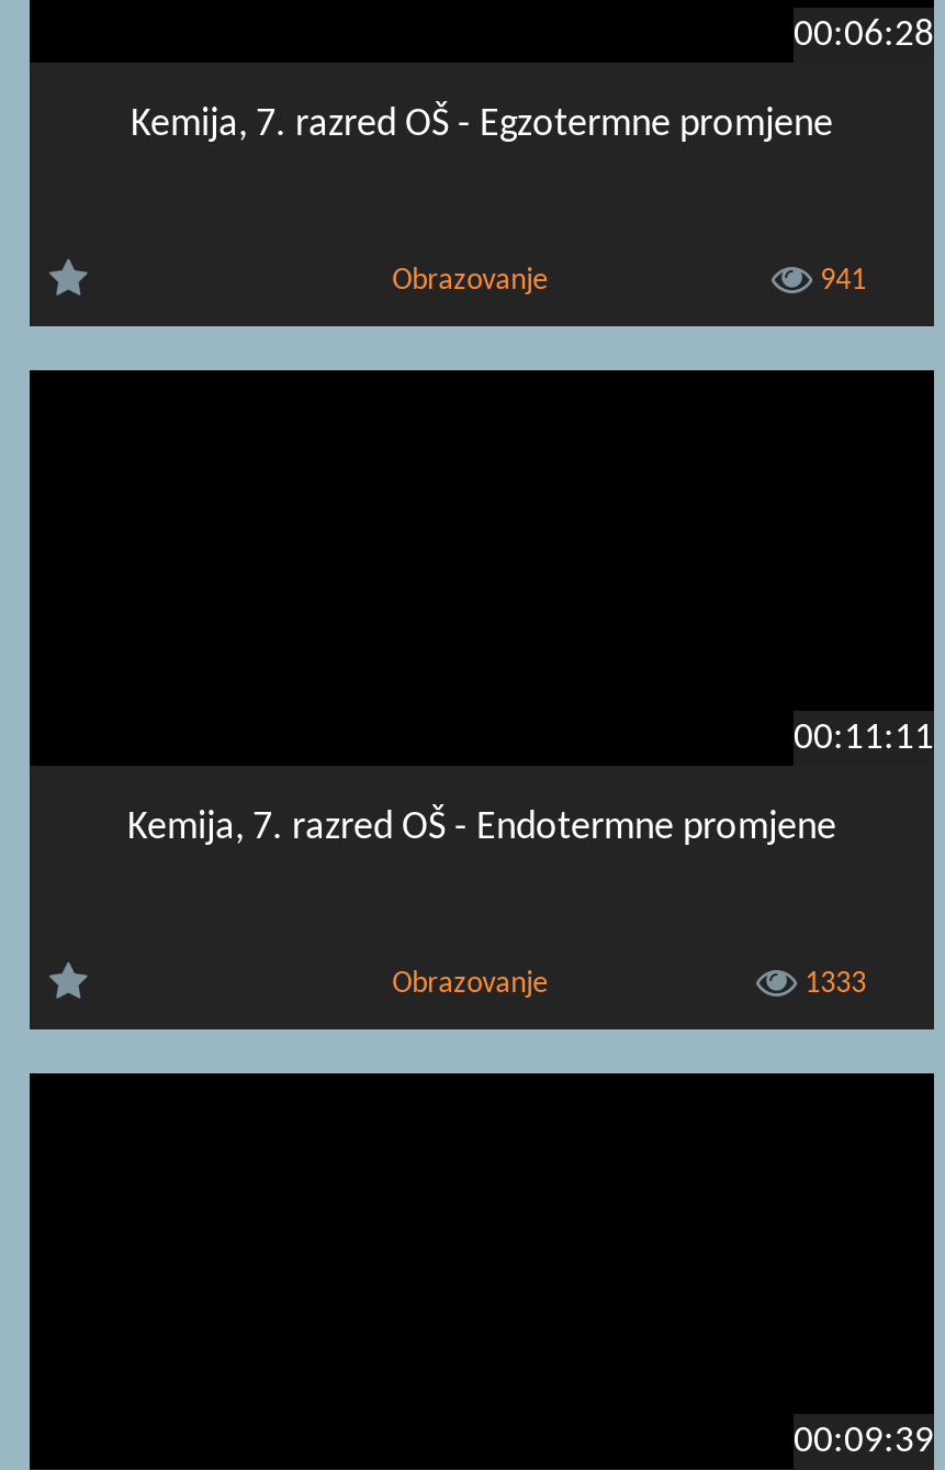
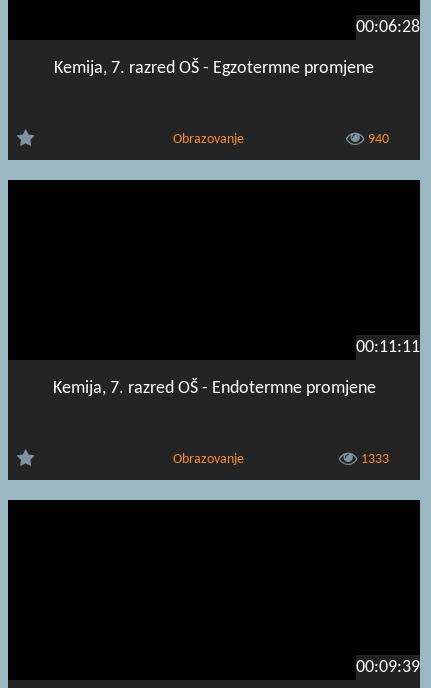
[814,265,866,298] 941 -> [365,132,389,147] 940

